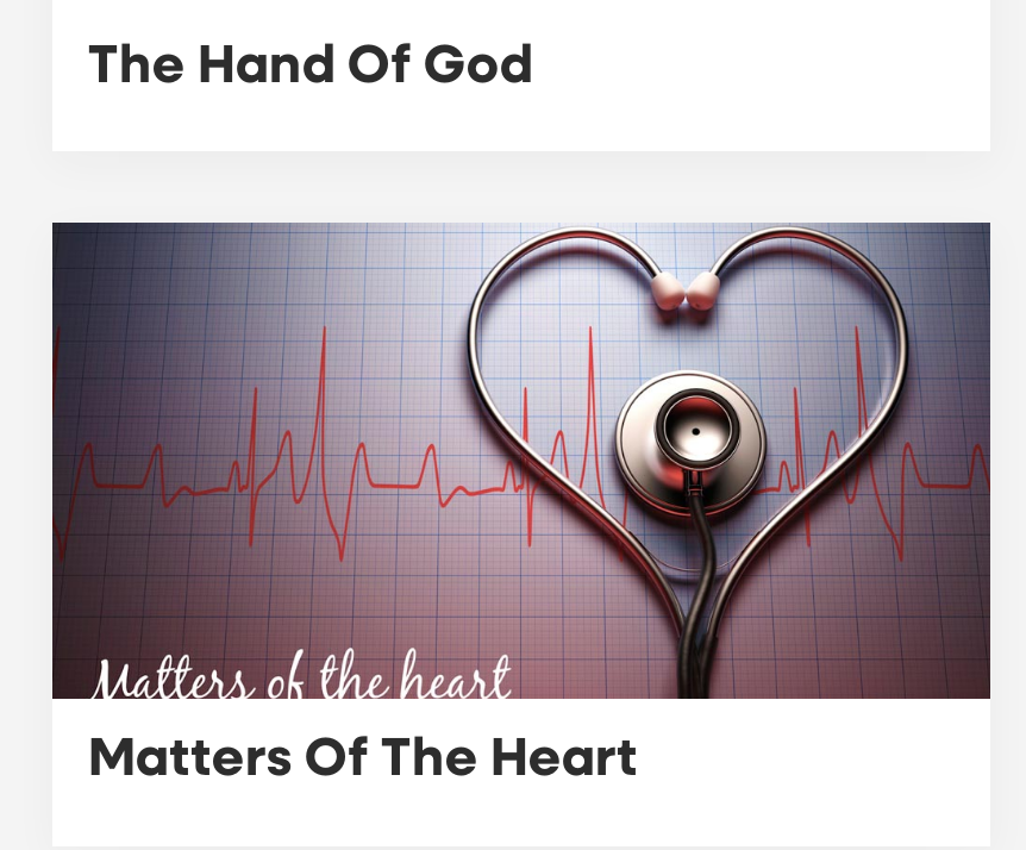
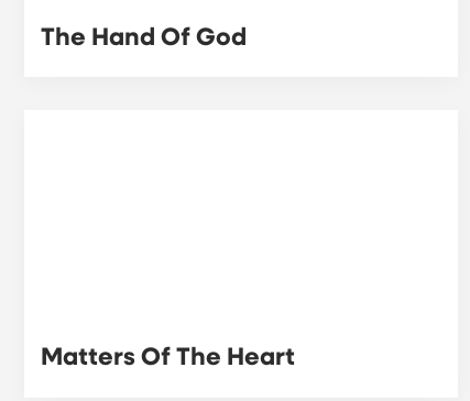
[50,220,993,701] [image] -> none

